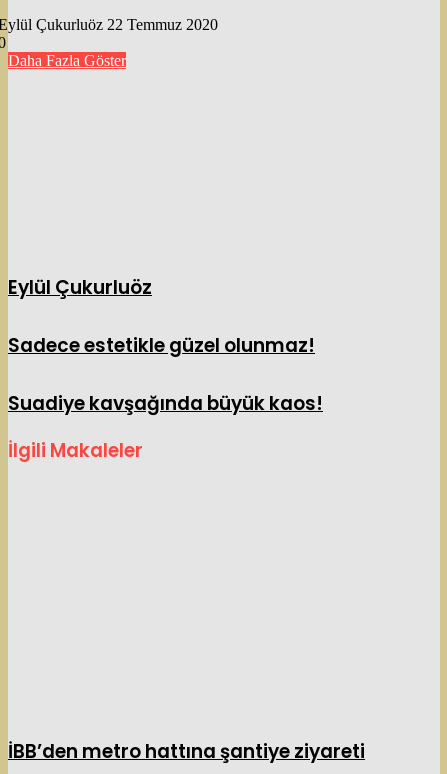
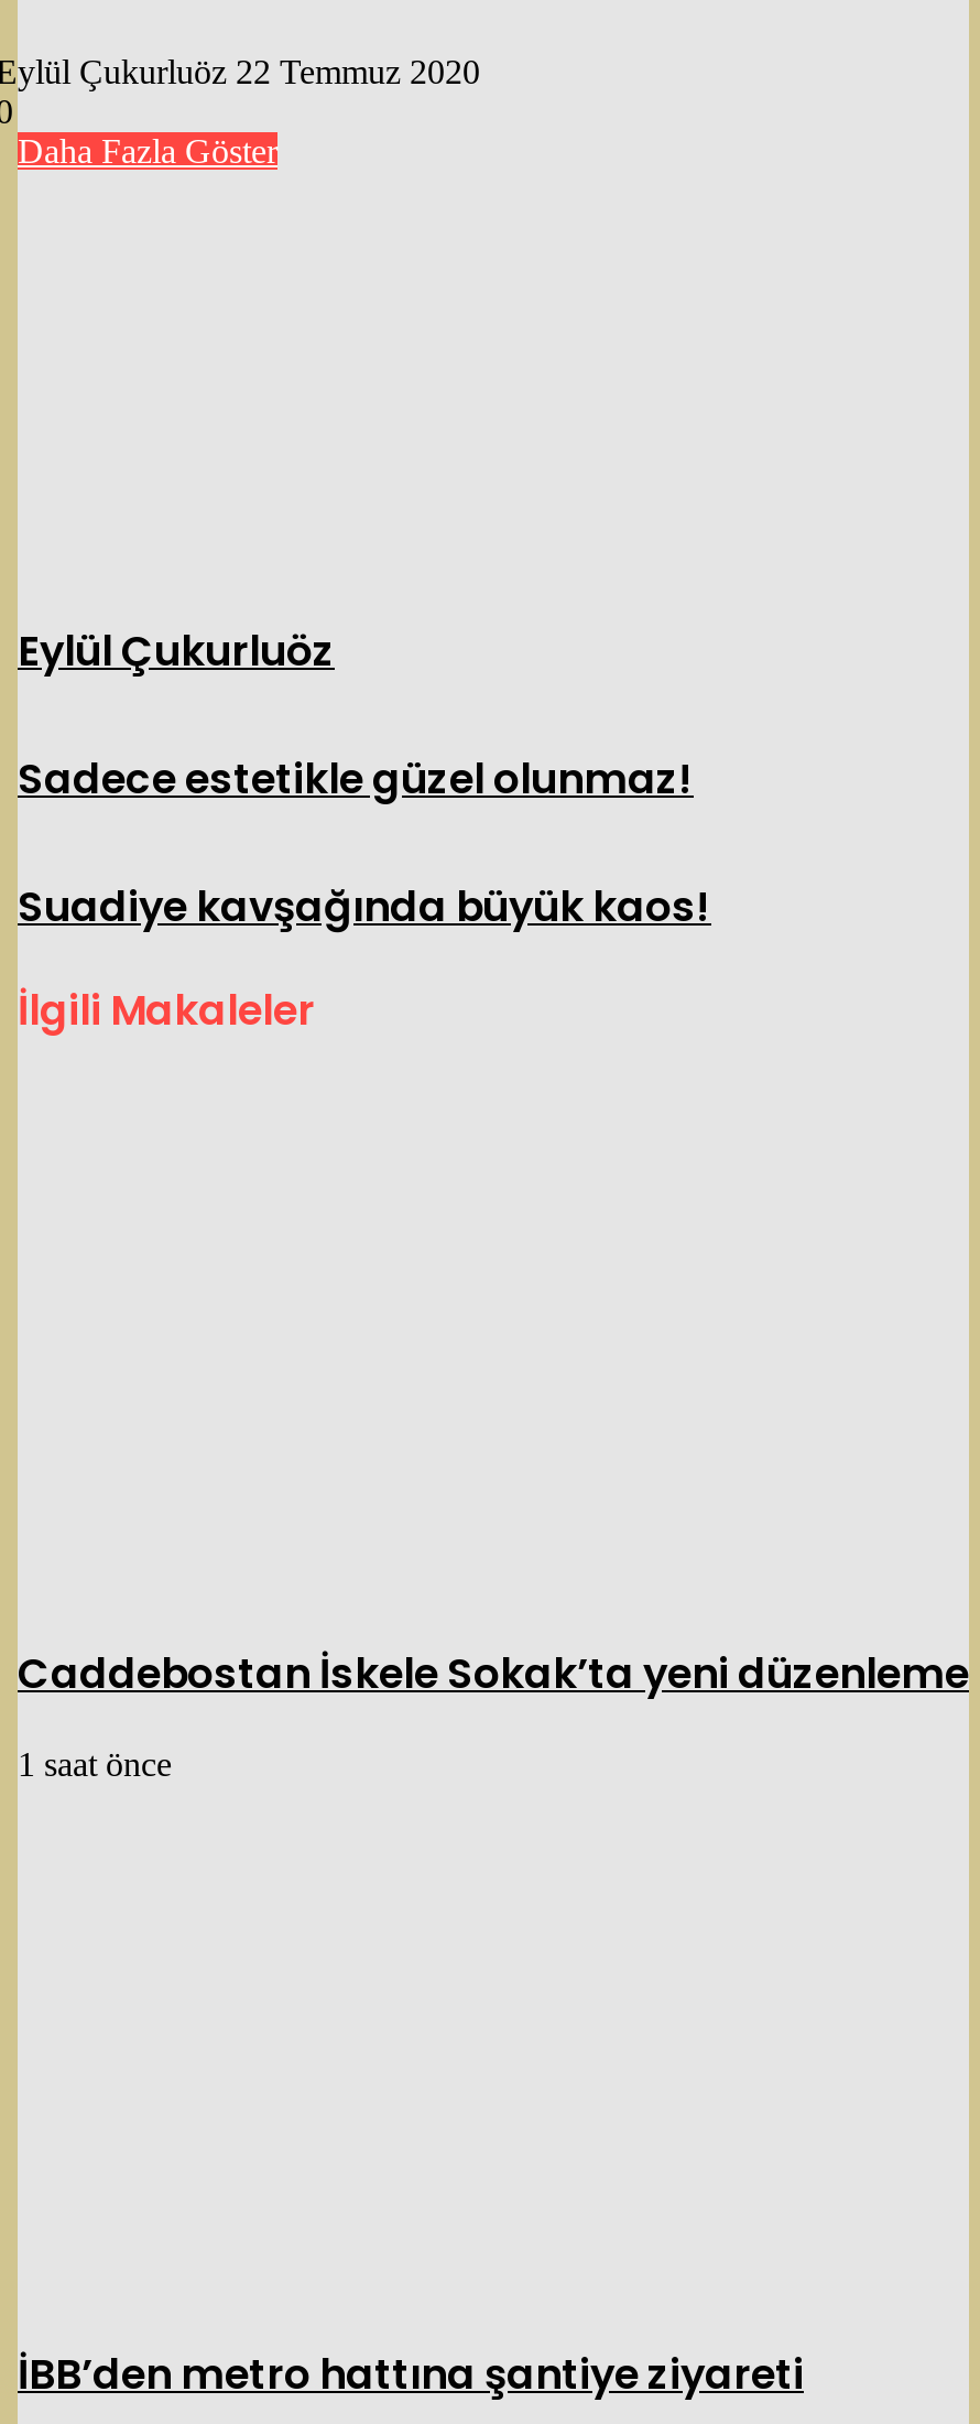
none -> [18,1643,969,1784] Caddebostan İskele Sokak’ta yeni düzenleme | 1 saat önce

